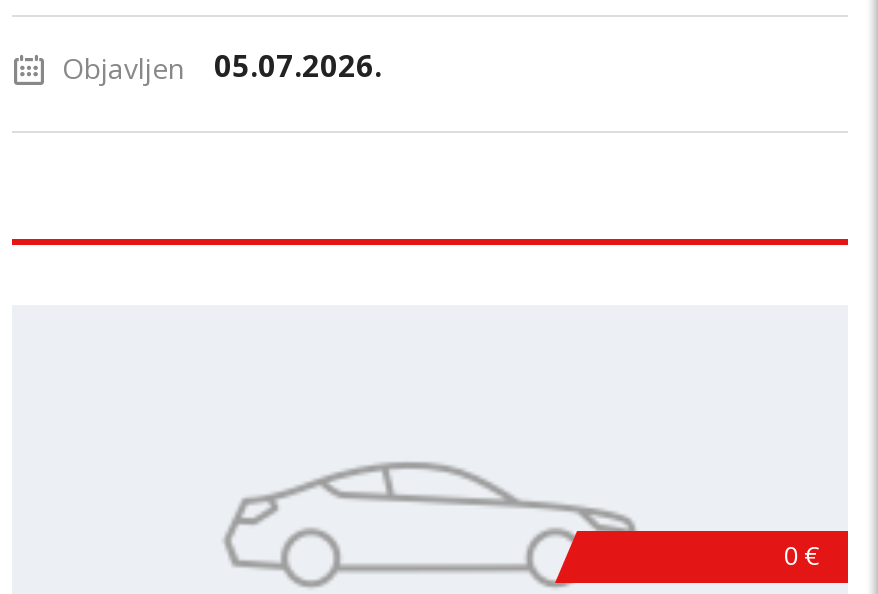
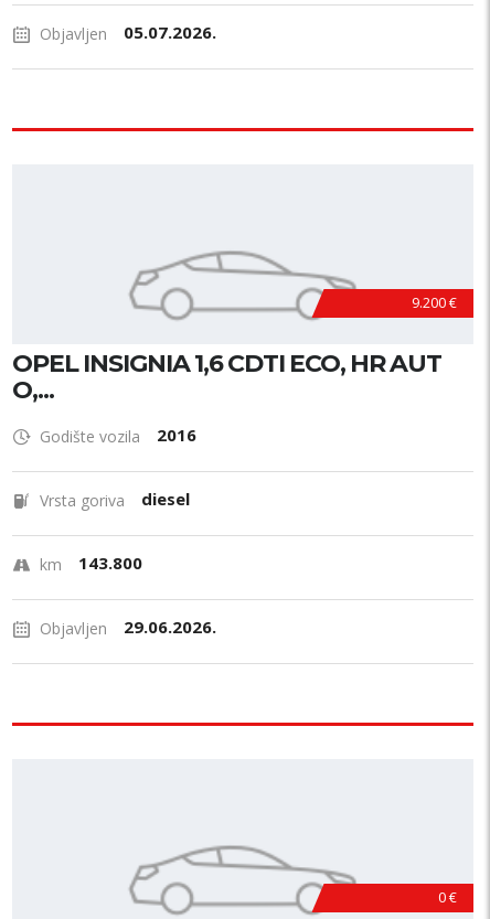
none -> [12,292,457,639] 9.200 € | OPEL INSIGNIA 1,6 CDTI ECO, HR AUT | O,... | Godište vozila | 2016 | Vrsta goriva | diesel | km | 143.800 | Objavljen | 29.06.2026.

